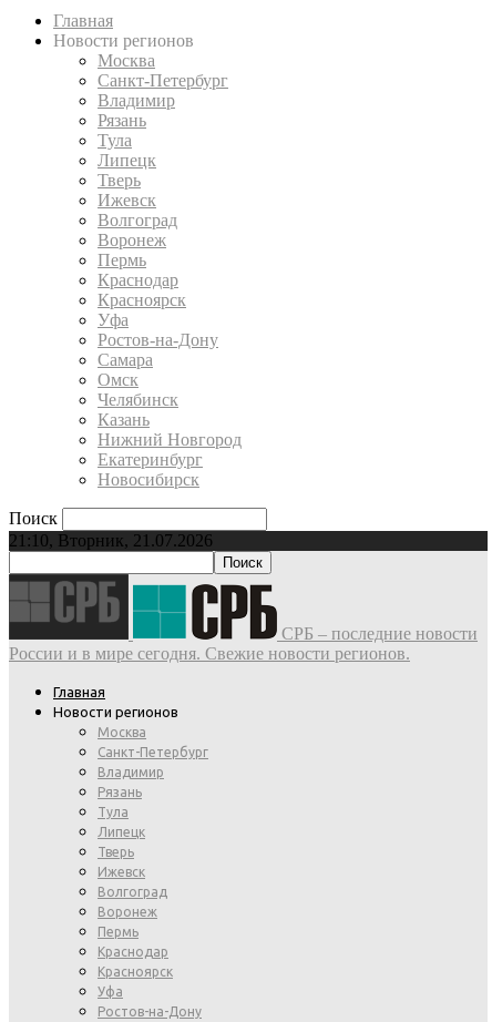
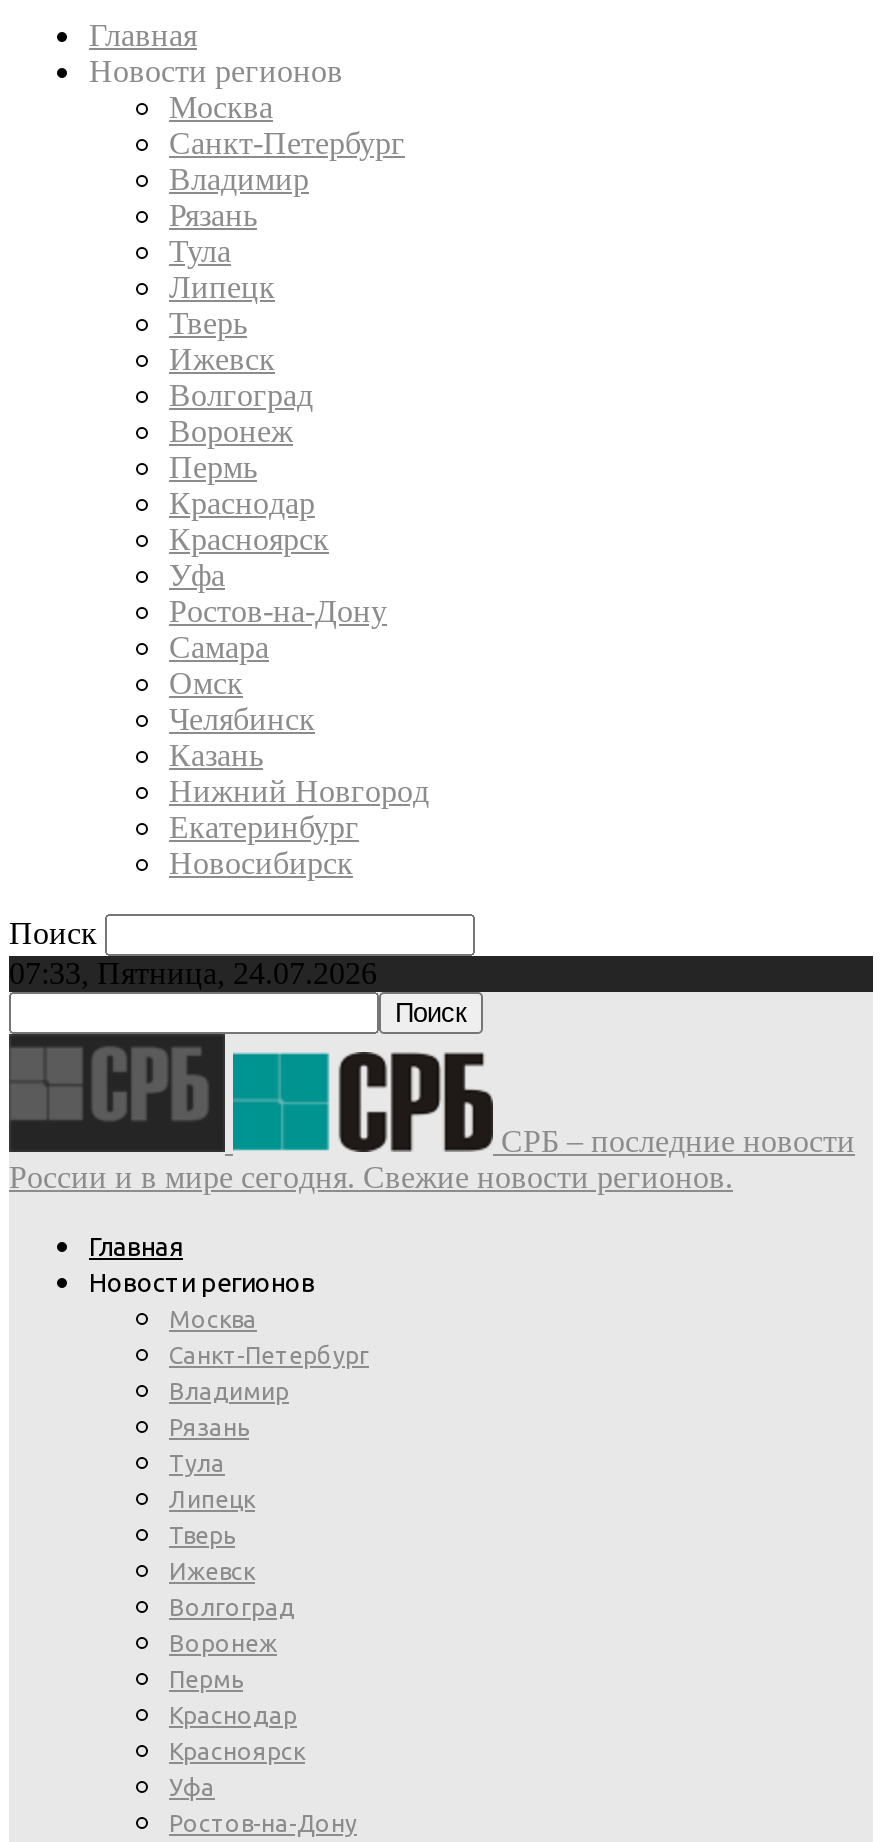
[9,531,213,550] 21:10, Вторник, 21.07.2026 -> [9,956,377,990] 07:33, Пятница, 24.07.2026

